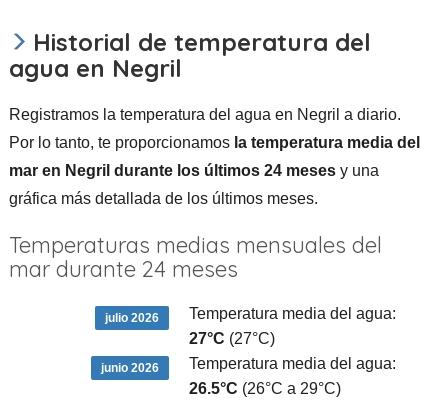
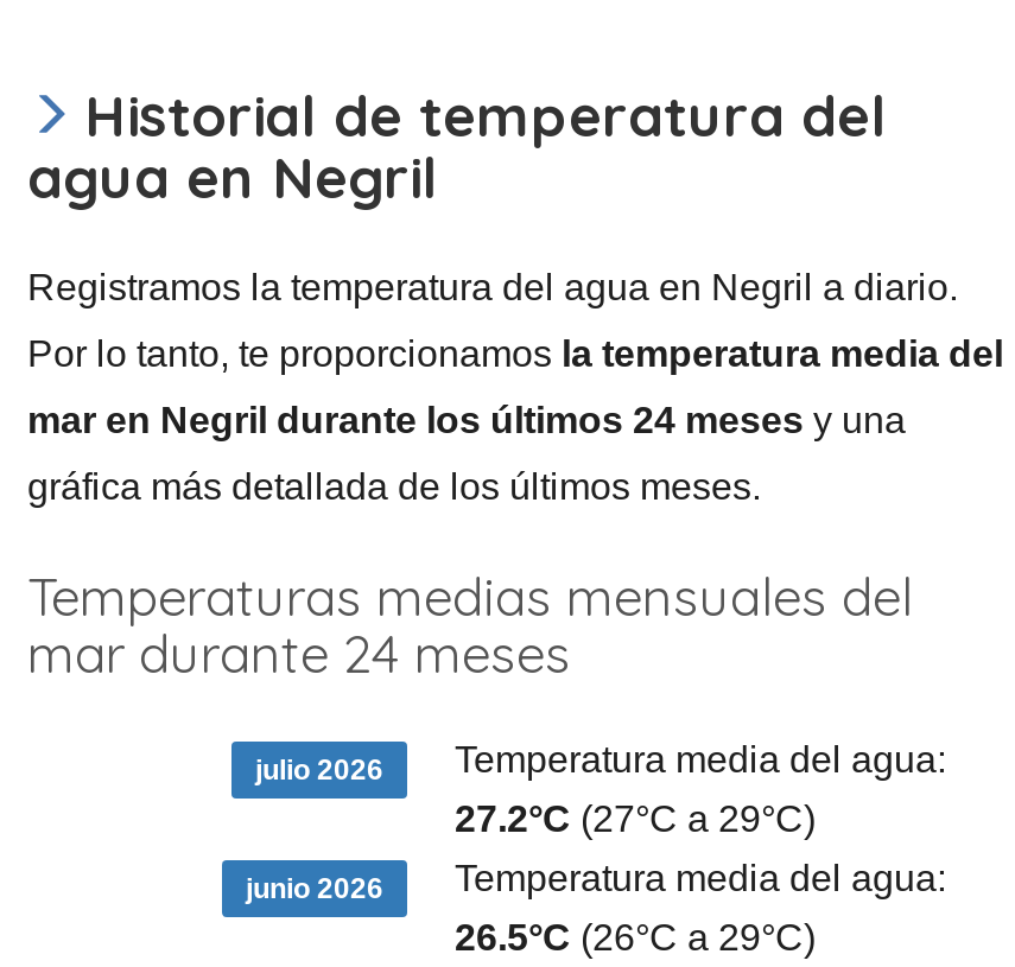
[189,330,275,347] 27°C (27°C) -> [455,799,816,839] 27.2°C (27°C a 29°C)

